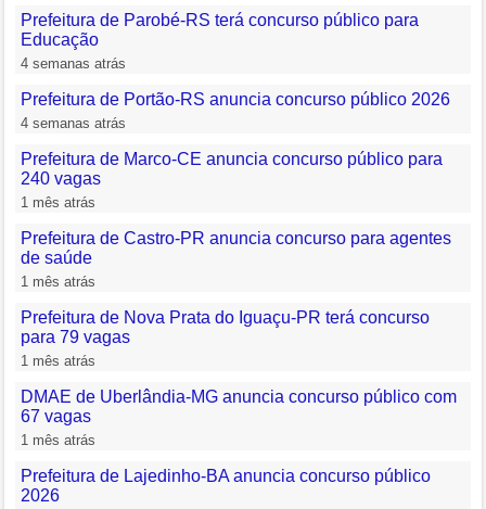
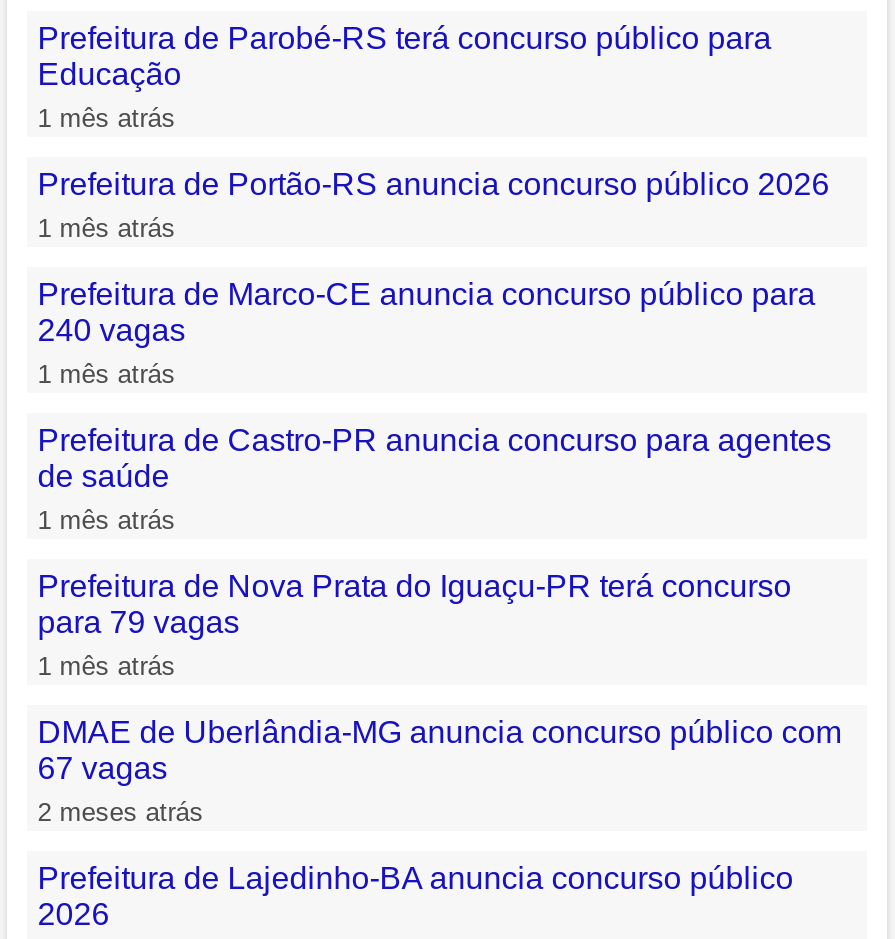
[21,56,126,72] 4 semanas atrás -> [37,104,175,134] 1 mês atrás
[21,115,126,132] 4 semanas atrás -> [37,214,175,244] 1 mês atrás
[21,432,96,449] 1 mês atrás -> [37,798,203,828] 2 meses atrás

